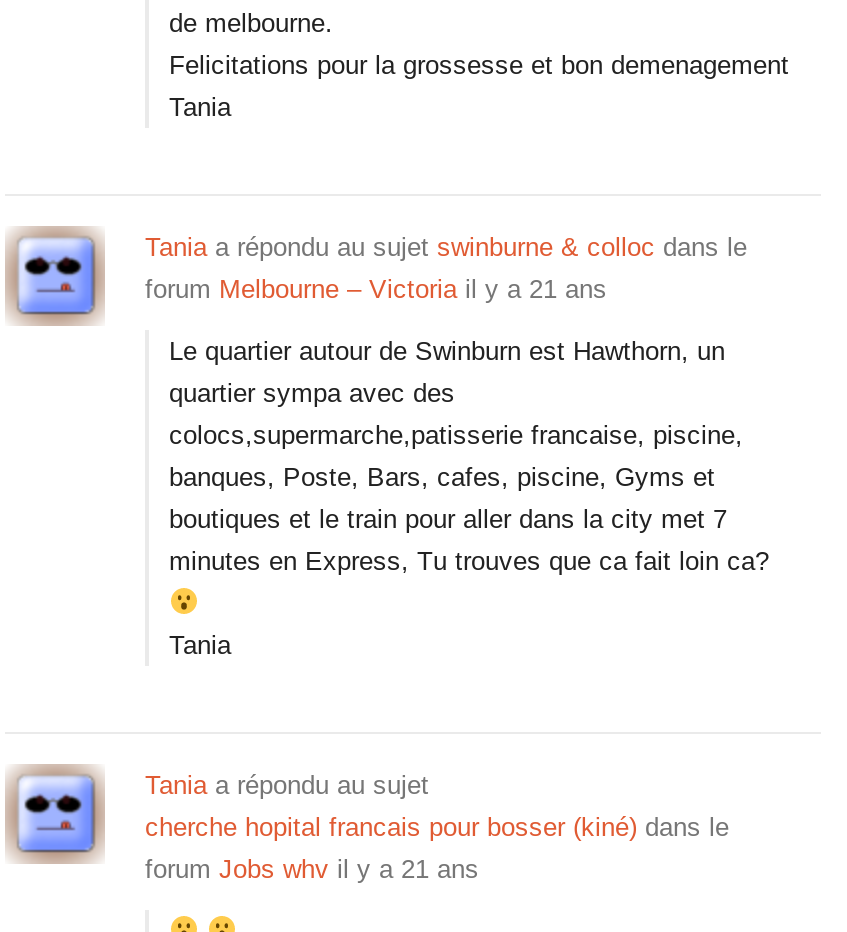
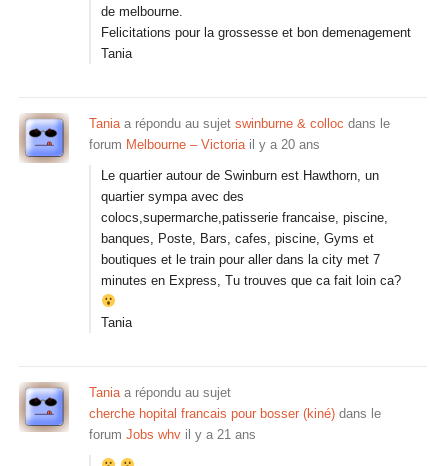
[145,274,607,304] forum Melbourne – Victoria il y a 21 ans -> [89,137,320,152] forum Melbourne – Victoria il y a 20 ans

